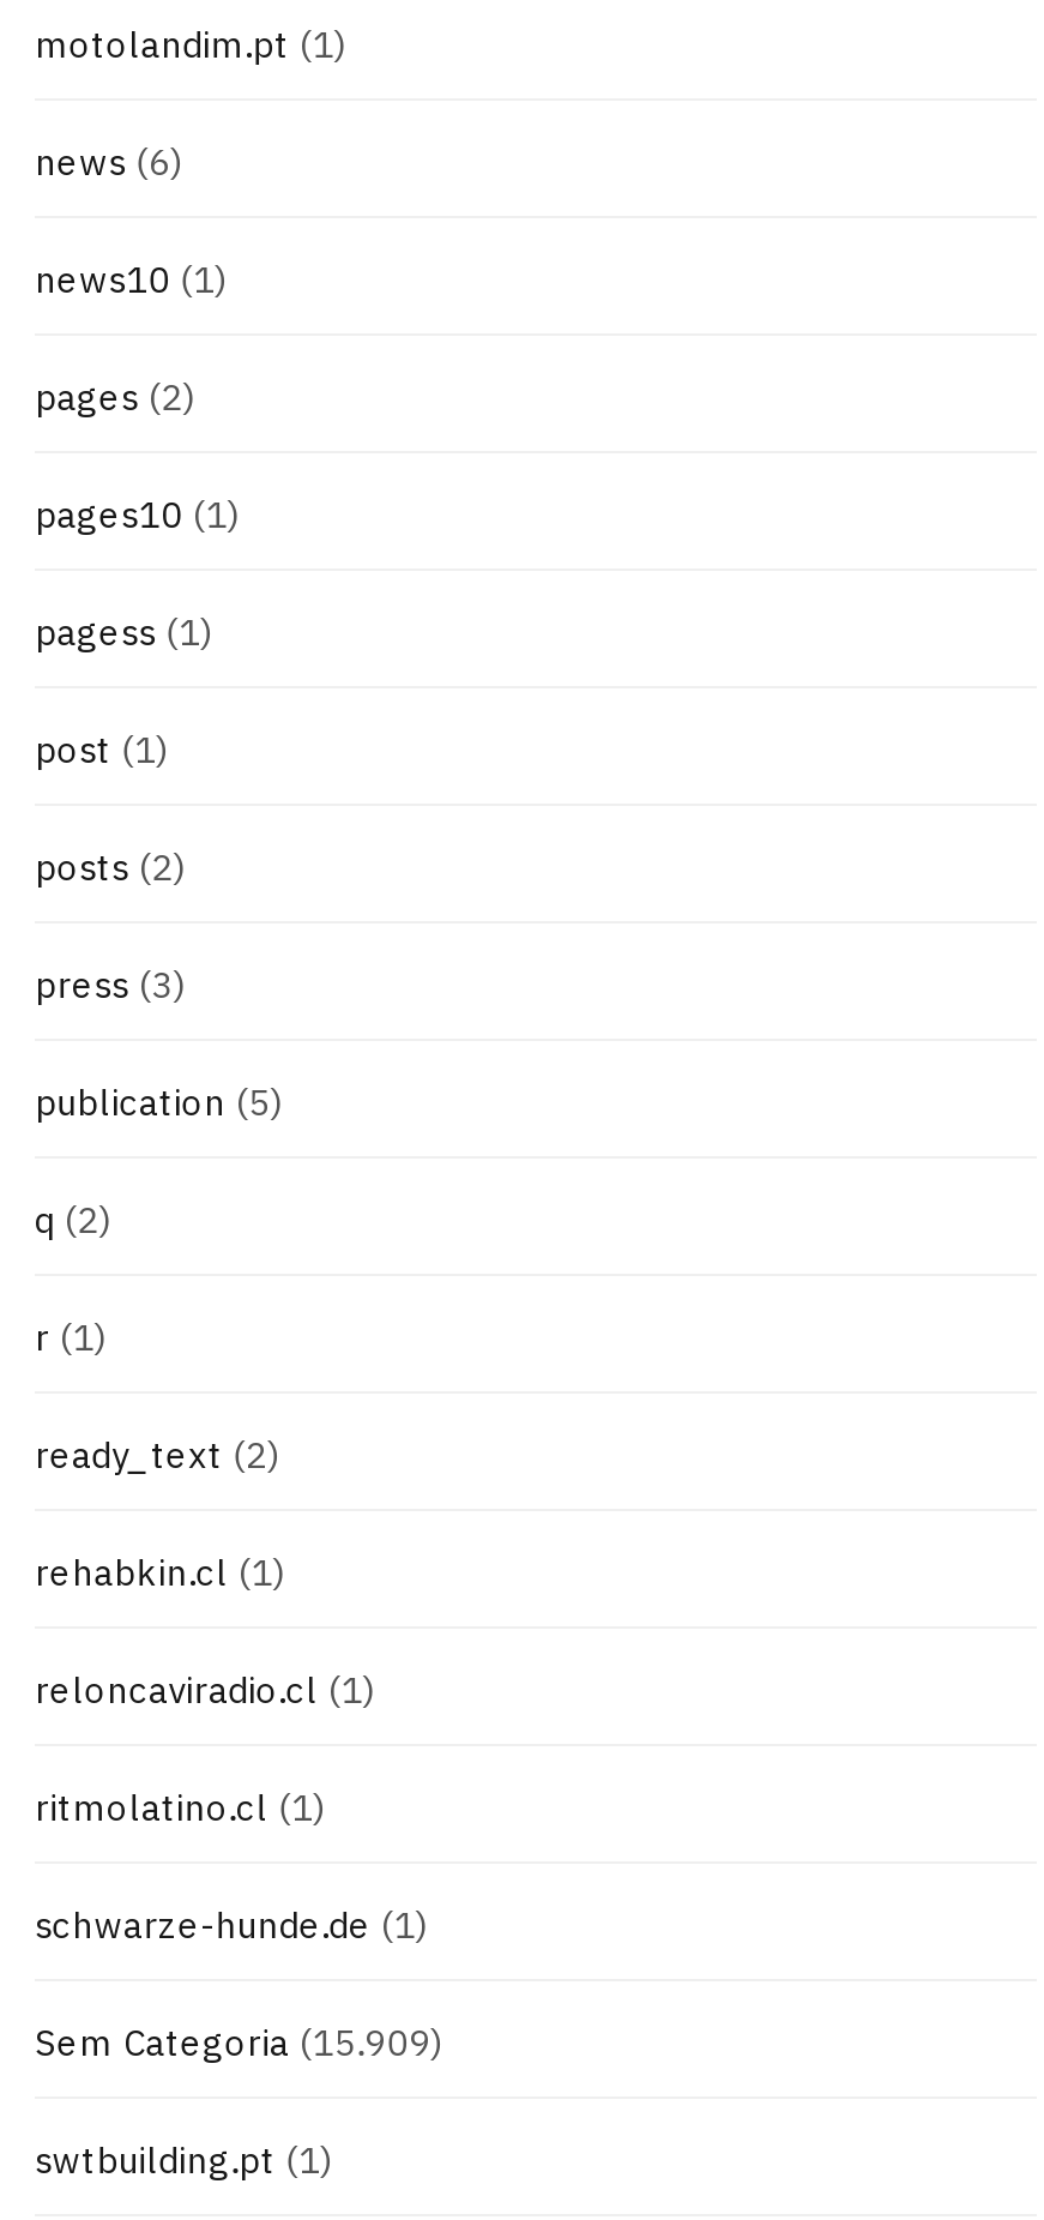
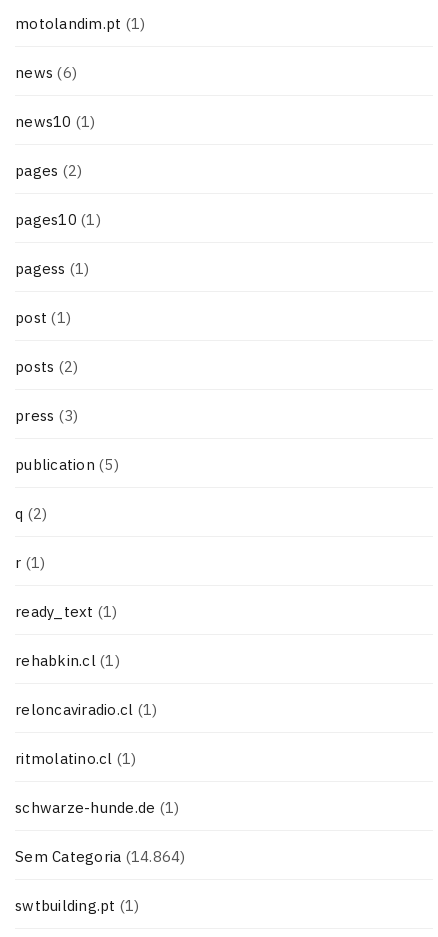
[35,1433,280,1478] ready_text (2) -> [15,602,117,621] ready_text (1)
[35,2020,443,2066] Sem Categoria (15.909) -> [15,847,185,866] Sem Categoria (14.864)

